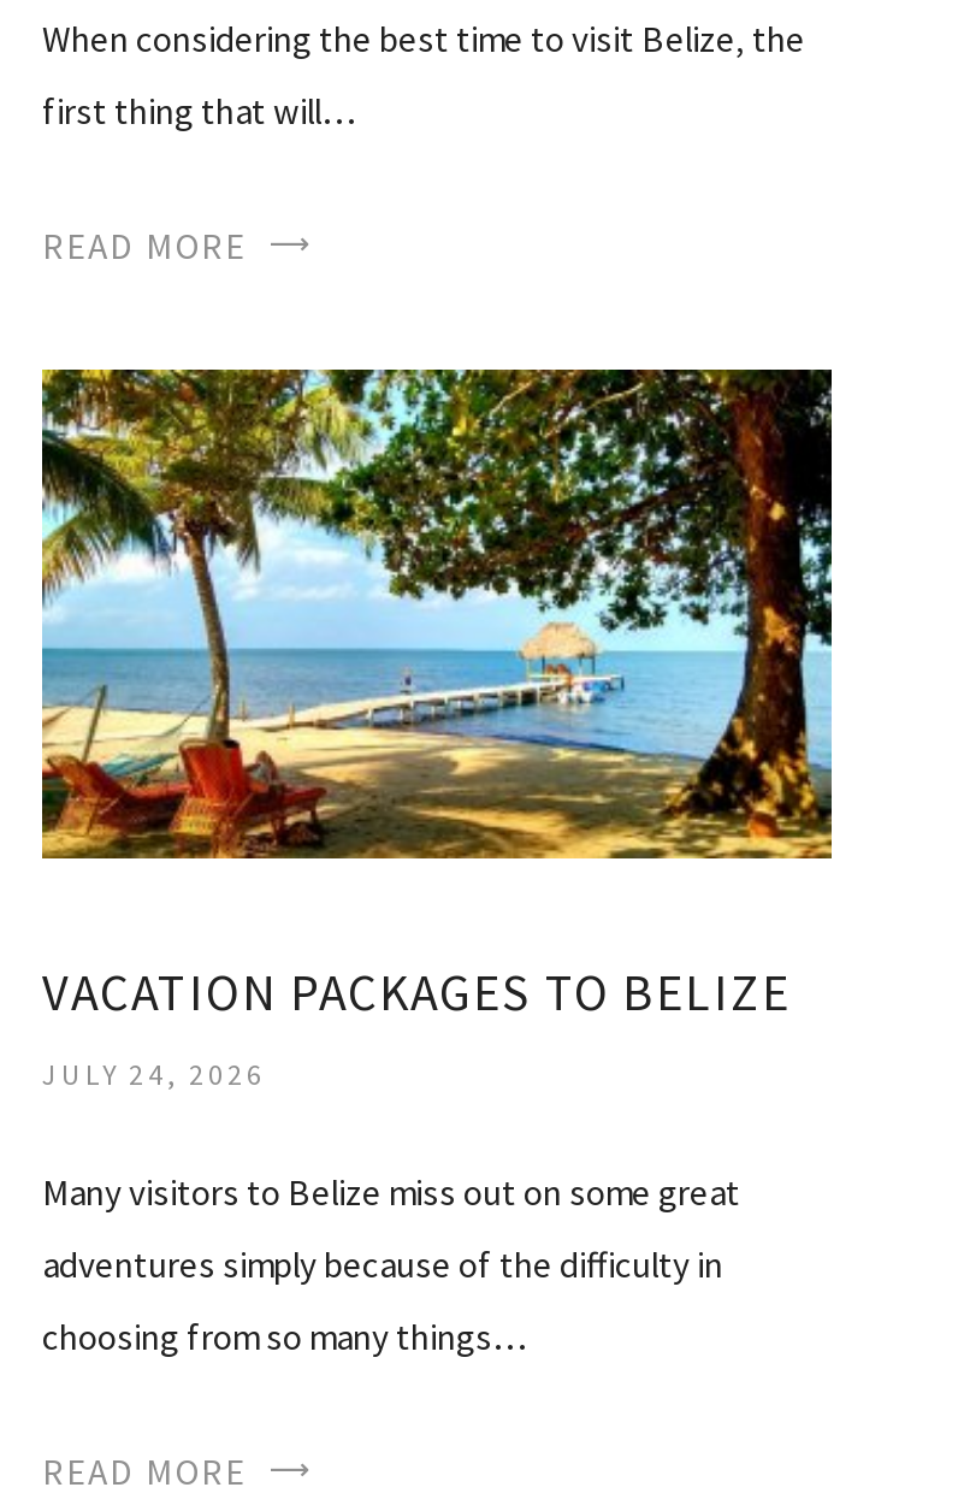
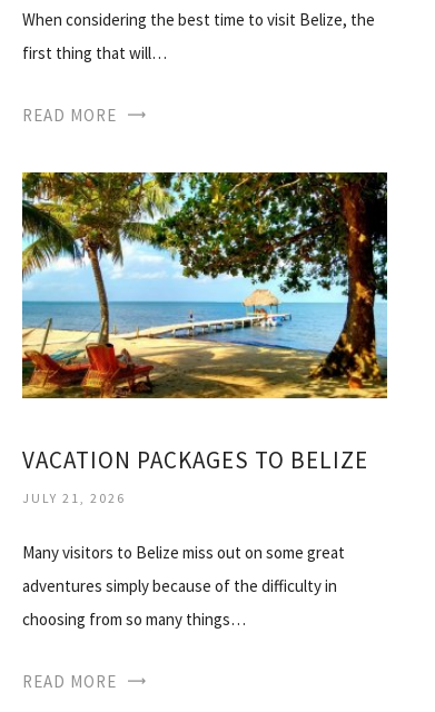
[42,1057,266,1093] JULY 24, 2026 -> [22,490,126,507] JULY 21, 2026

